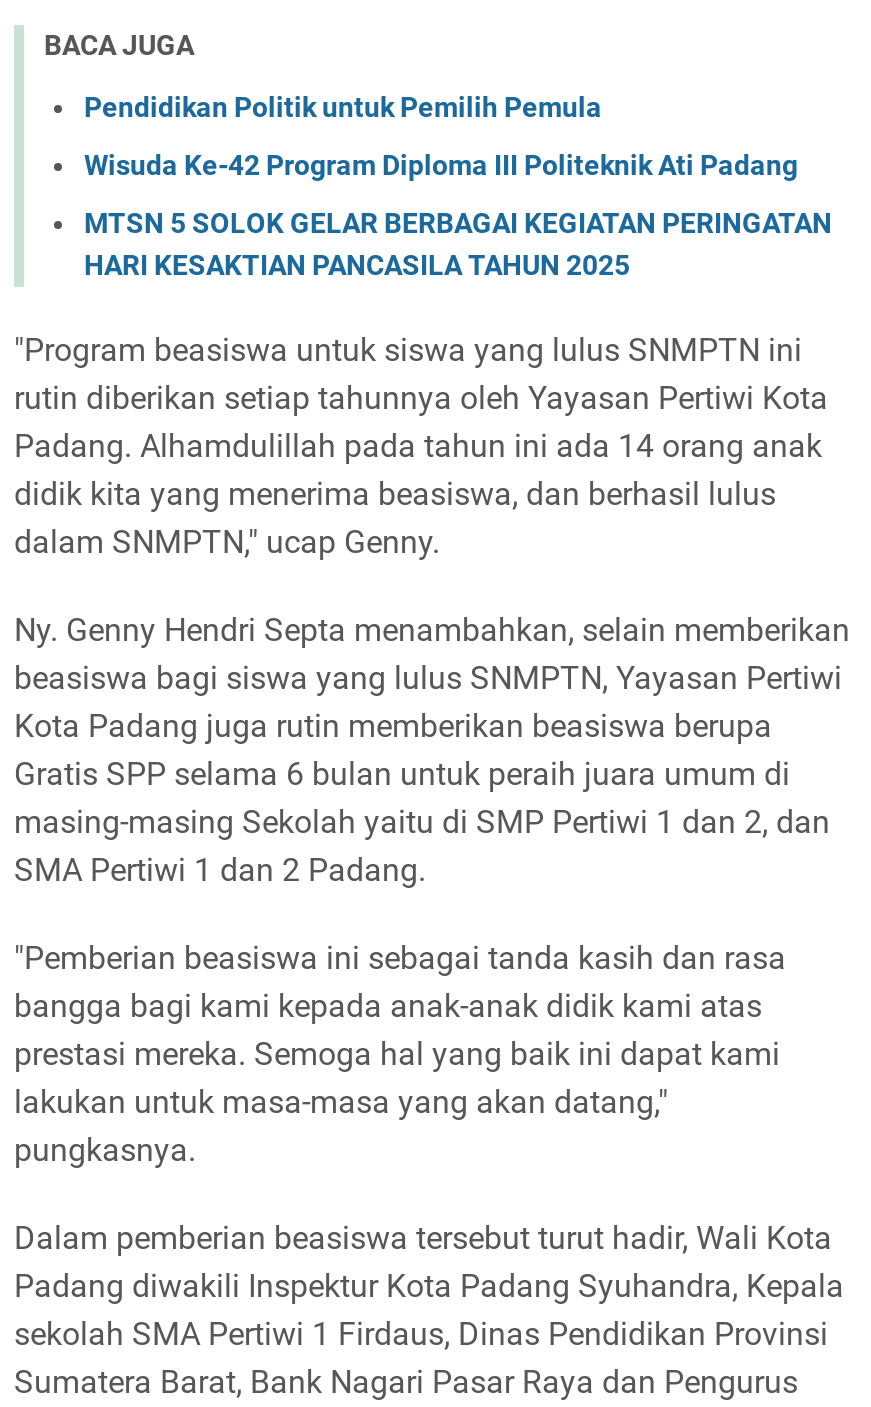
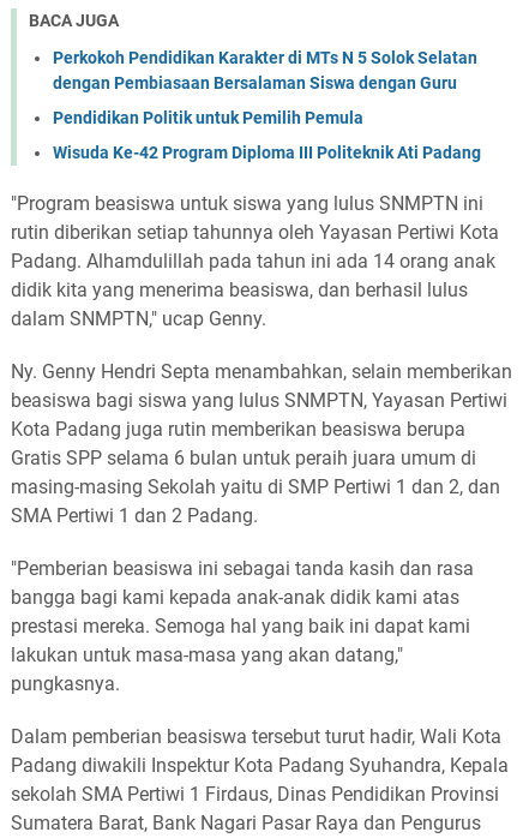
none -> [53,48,477,92] Perkokoh Pendidikan Karakter di MTs N 5 Solok Selatan | dengan Pembiasaan Bersalaman Siswa dengan Guru
moved [84,90,798,180] -> [53,108,481,162]: Pendidikan Politik untuk Pemilih Pemula | Wisuda Ke-42 Program Diploma III Politeknik Ati Padang
[84,206,832,280] MTSN 5 SOLOK GELAR BERBAGAI KEGIATAN PERINGATAN | HARI KESAKTIAN PANCASILA TAHUN 2025 -> none

